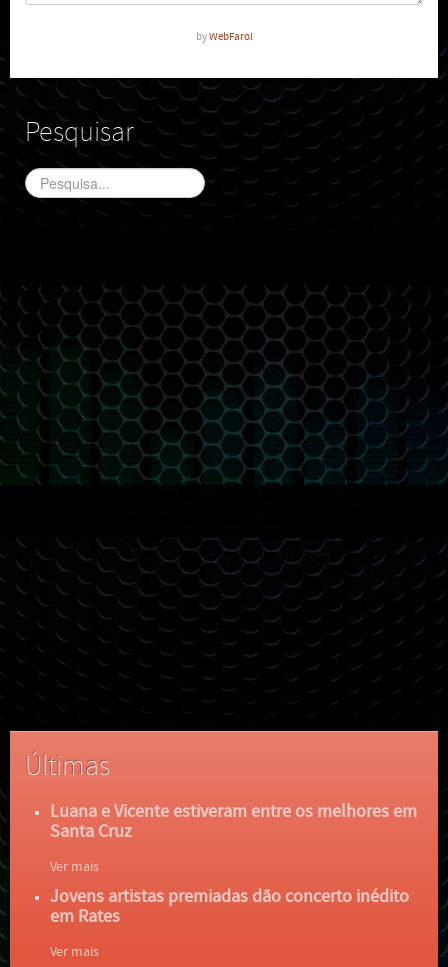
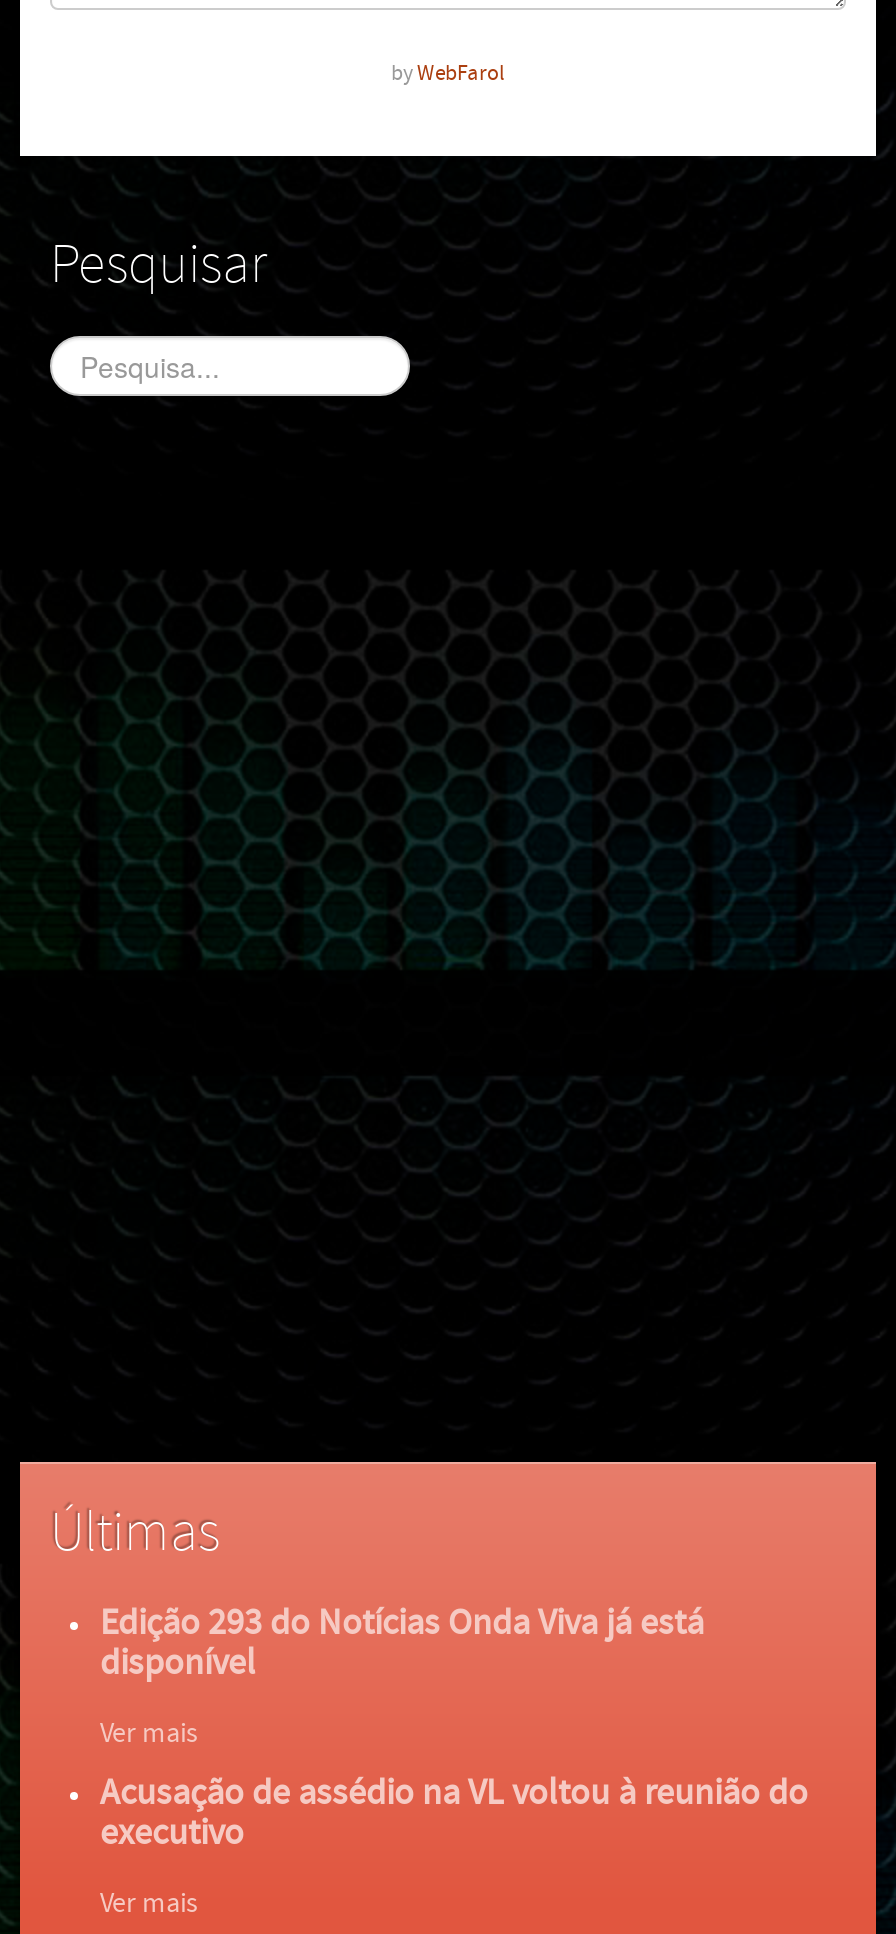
[50,801,417,842] Luana e Vicente estiveram entre os melhores em | Santa Cruz -> [100,1602,704,1684] Edição 293 do Notícias Onda Viva já está | disponível
[50,886,409,927] Jovens artistas premiadas dão concerto inédito | em Rates -> [100,1772,808,1854] Acusação de assédio na VL voltou à reunião do | executivo

